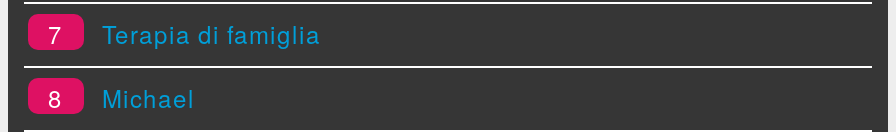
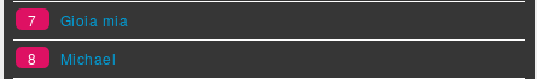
[102,16,321,50] Terapia di famiglia -> [60,10,129,30] Gioia mia

